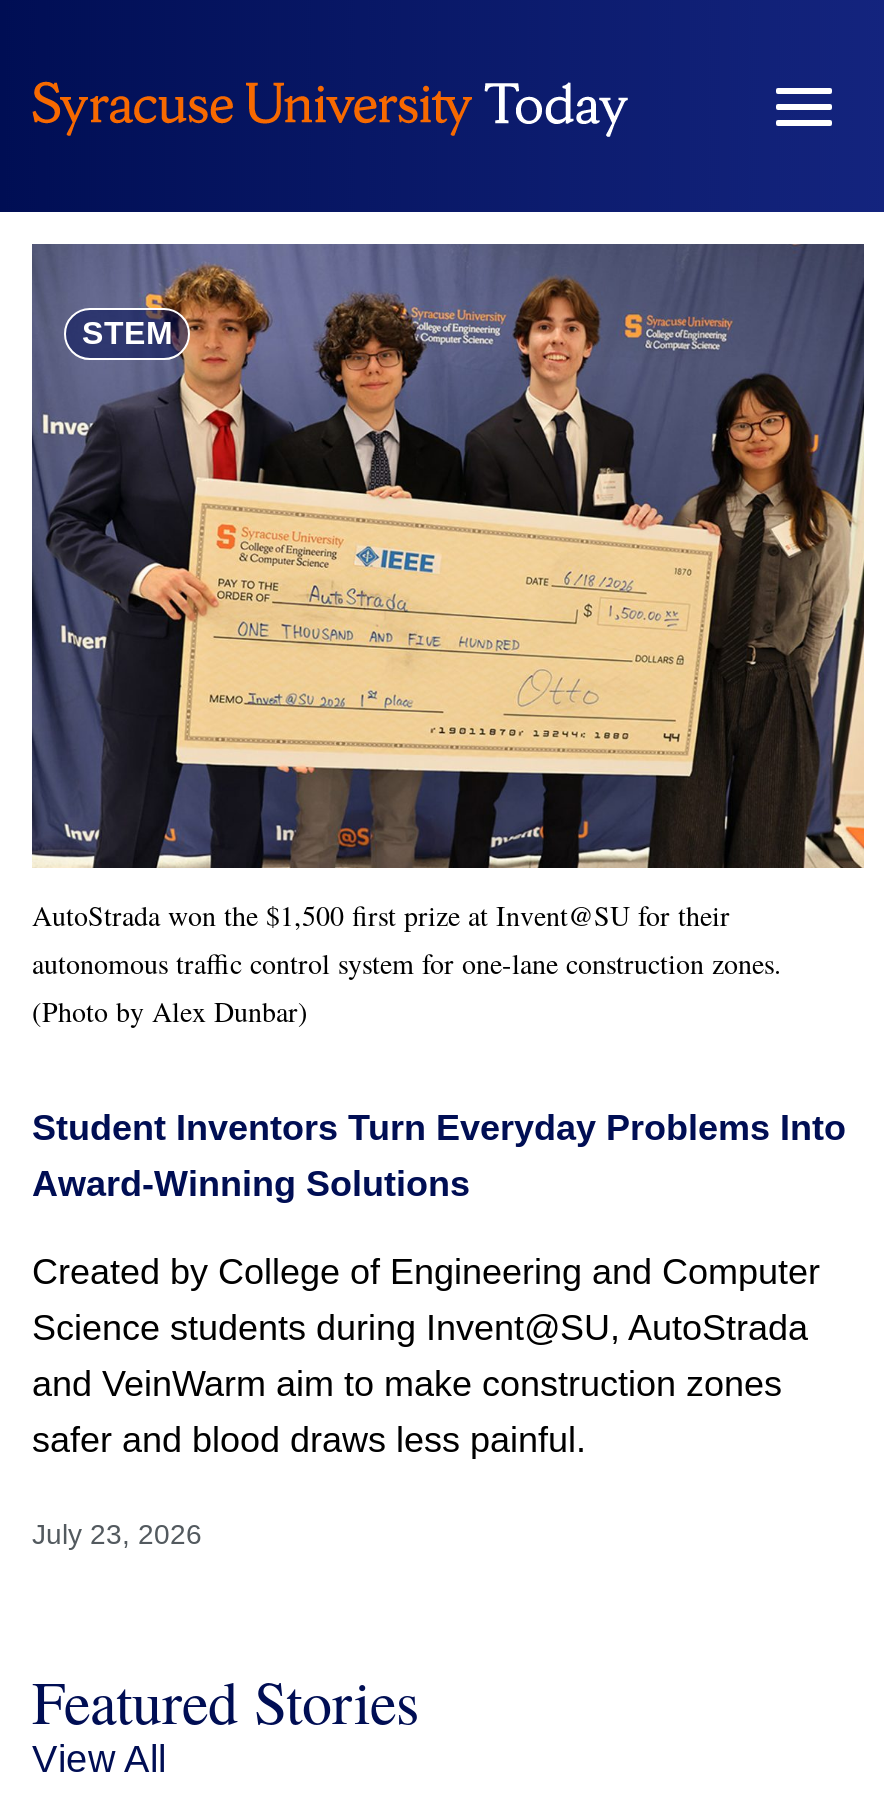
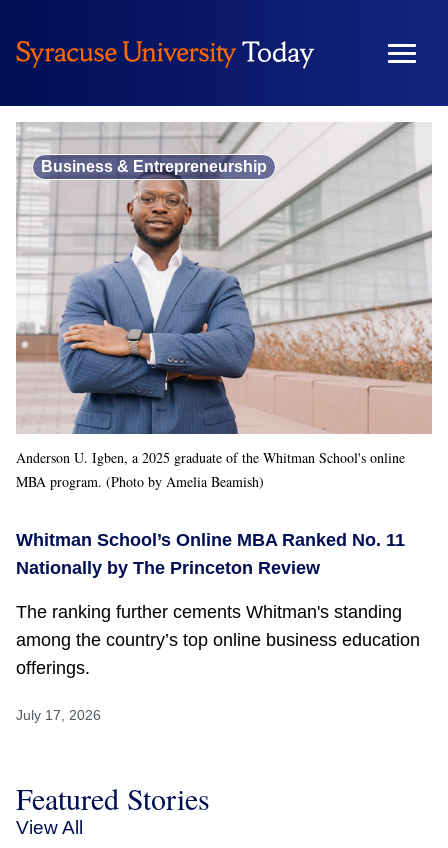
[30,242,866,870] [image] | STEM -> [16,122,432,433] [image] | Business & Entrepreneurship
[32,896,782,1030] AutoStrada won the $1,500 first prize at Invent@SU for their | autonomous traffic control system for one-lane construction zones. | (Photo by Alex Dunbar) -> [16,448,405,491] Anderson U. Igben, a 2025 graduate of the Whitman School's online | MBA program. (Photo by Amelia Beamish)
[32,1108,846,1204] Student Inventors Turn Everyday Problems Into | Award-Winning Solutions -> [16,530,405,578] Whitman School’s Online MBA Ranked No. 11 | Nationally by The Princeton Review
[32,1252,820,1460] Created by College of Engineering and Computer | Science students during Invent@SU, AutoStrada | and VeinWarm aim to make construction zones | safer and blood draws less painful. -> [16,602,420,678] The ranking further cements Whitman's standing | among the country’s top online business education | offerings.
[32,1518,202,1550] July 23, 2026 -> [16,707,101,723] July 17, 2026

